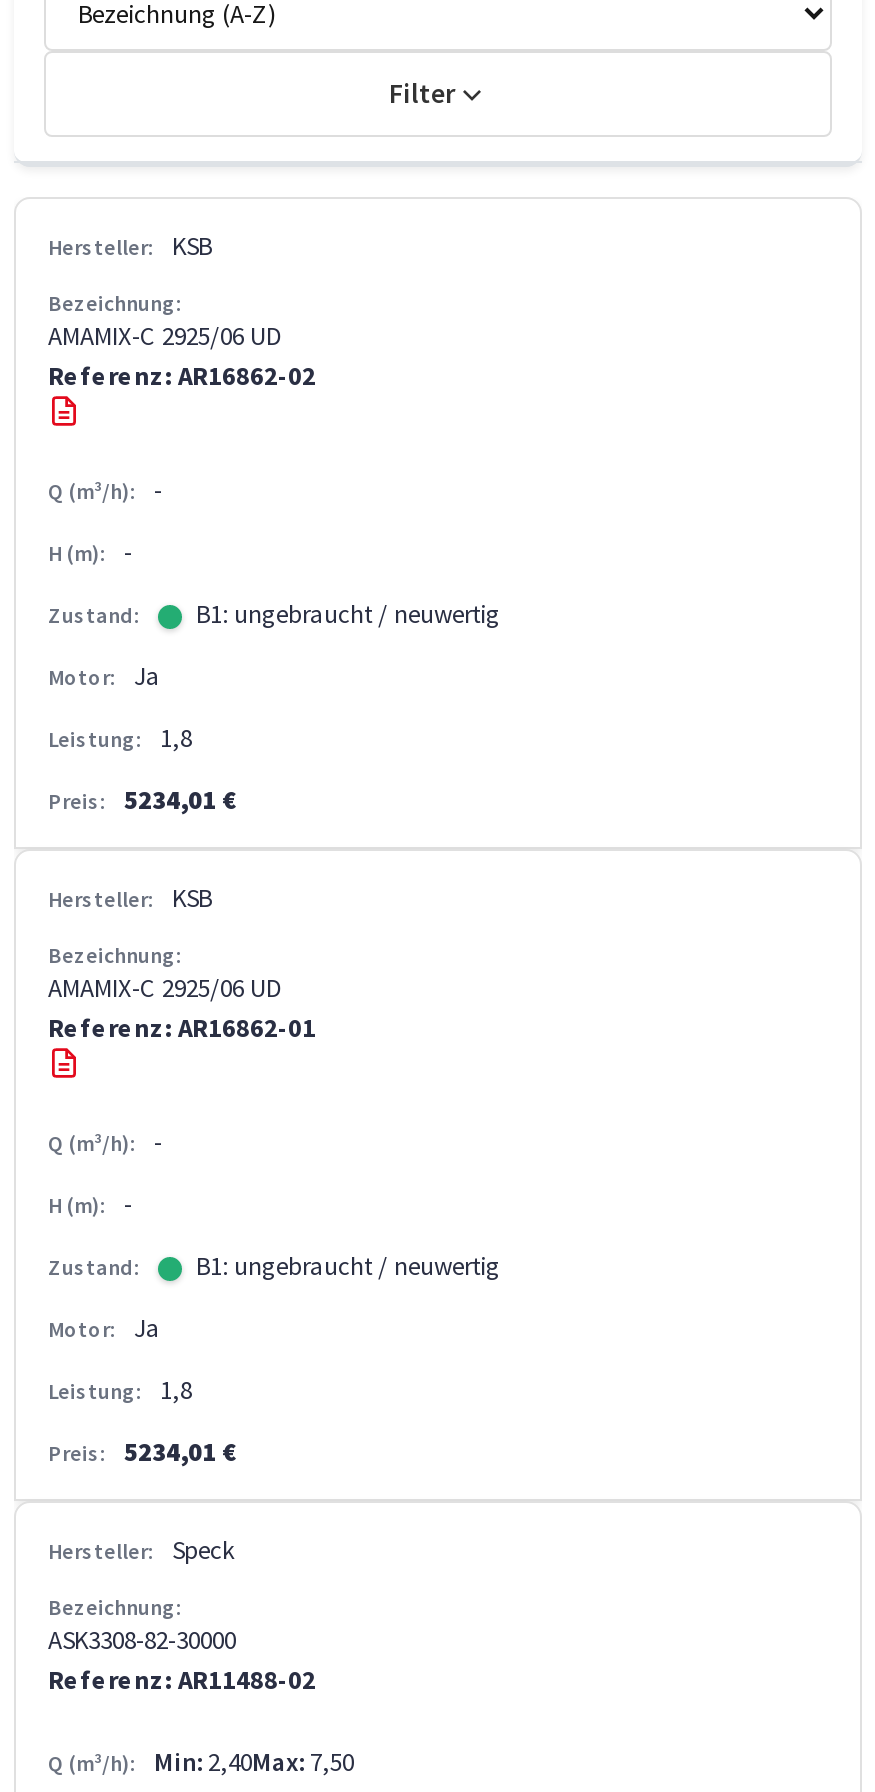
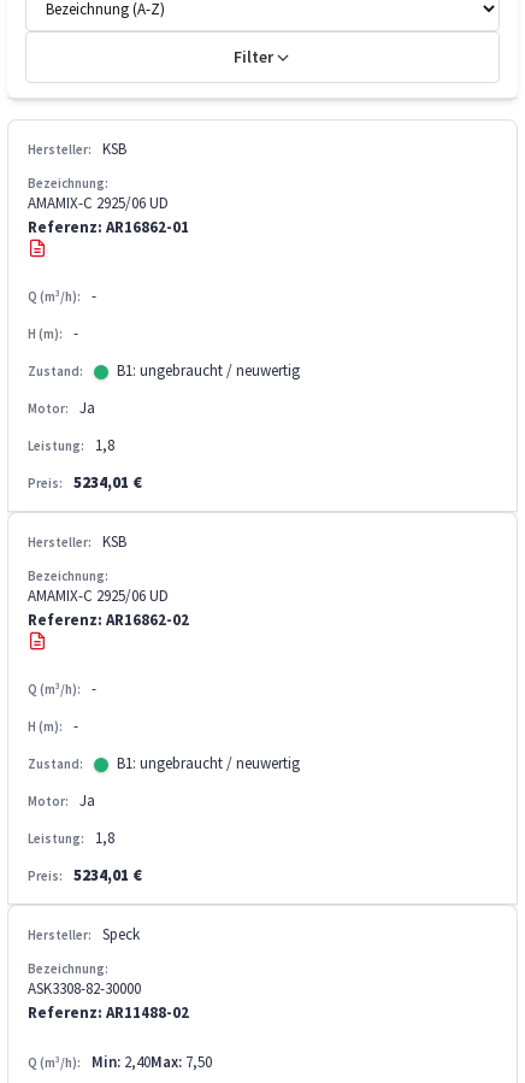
[48,359,316,393] Referenz: AR16862-02 -> [28,217,189,237] Referenz: AR16862-01
[48,1011,316,1045] Referenz: AR16862-01 -> [28,610,189,630] Referenz: AR16862-02

